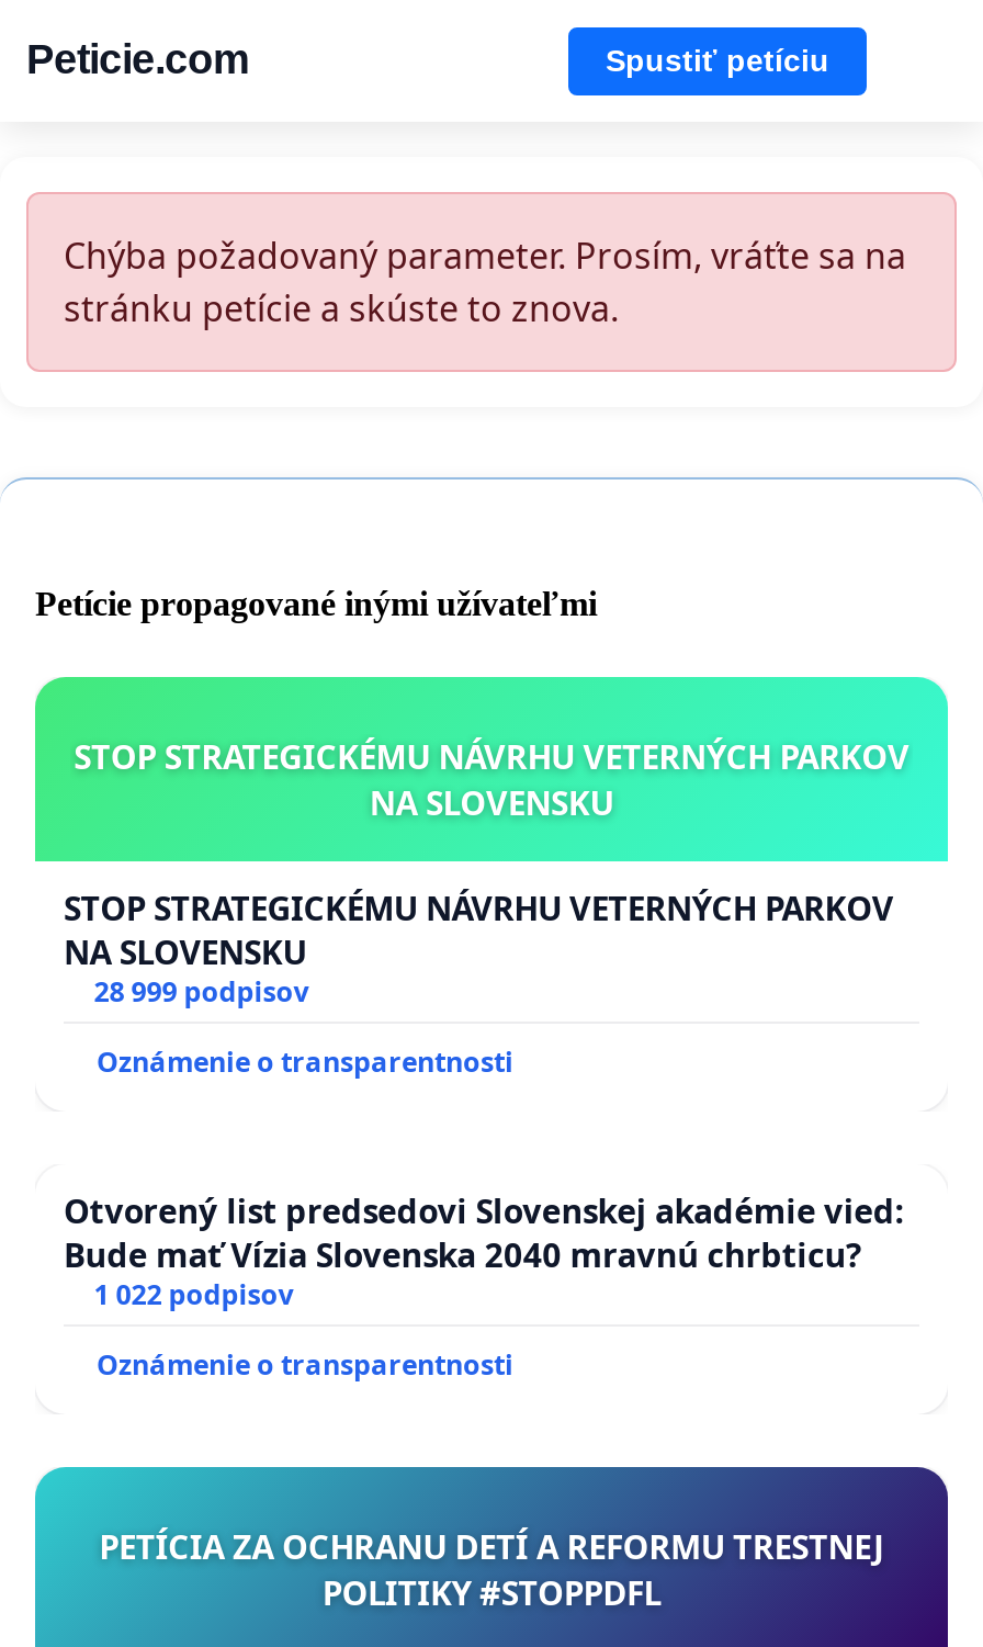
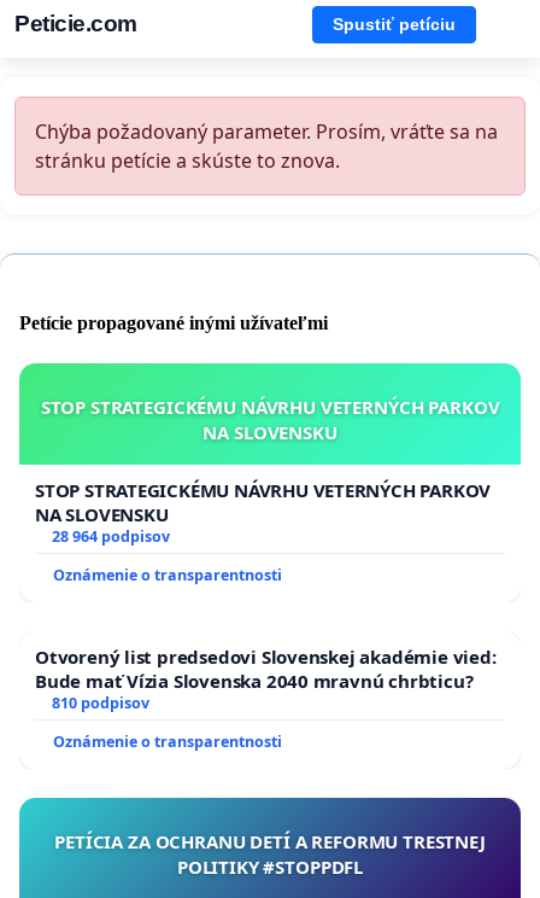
[94,974,309,1011] 28 999 podpisov -> [52,527,170,547] 28 964 podpisov
[94,1277,294,1314] 1 022 podpisov -> [52,693,149,714] 810 podpisov

